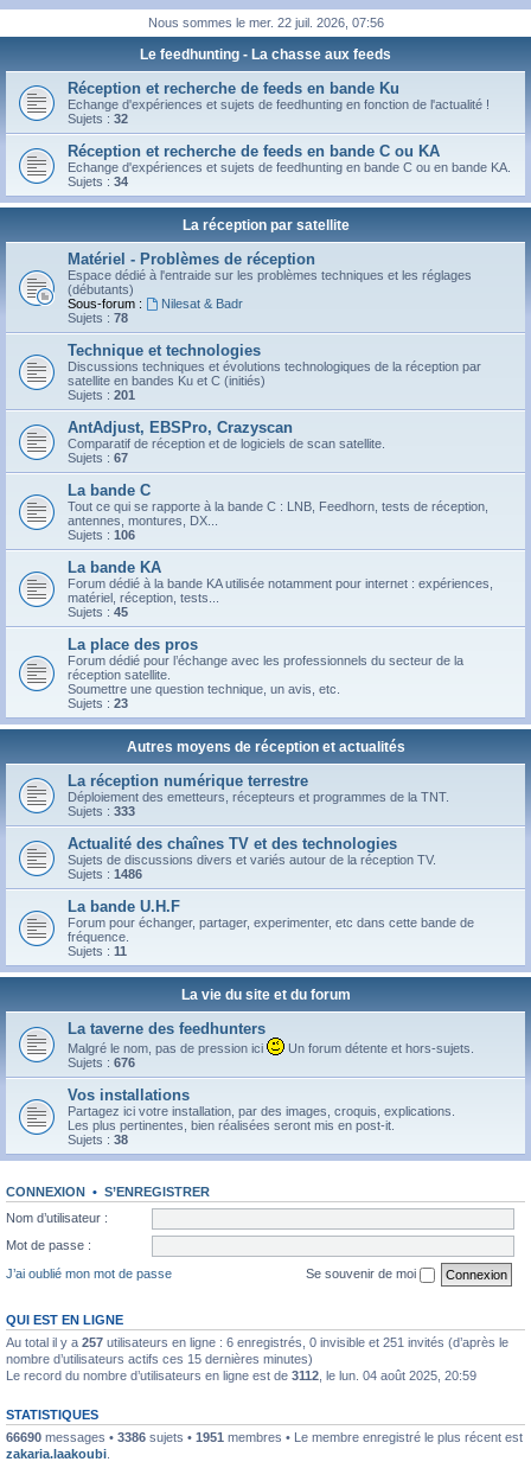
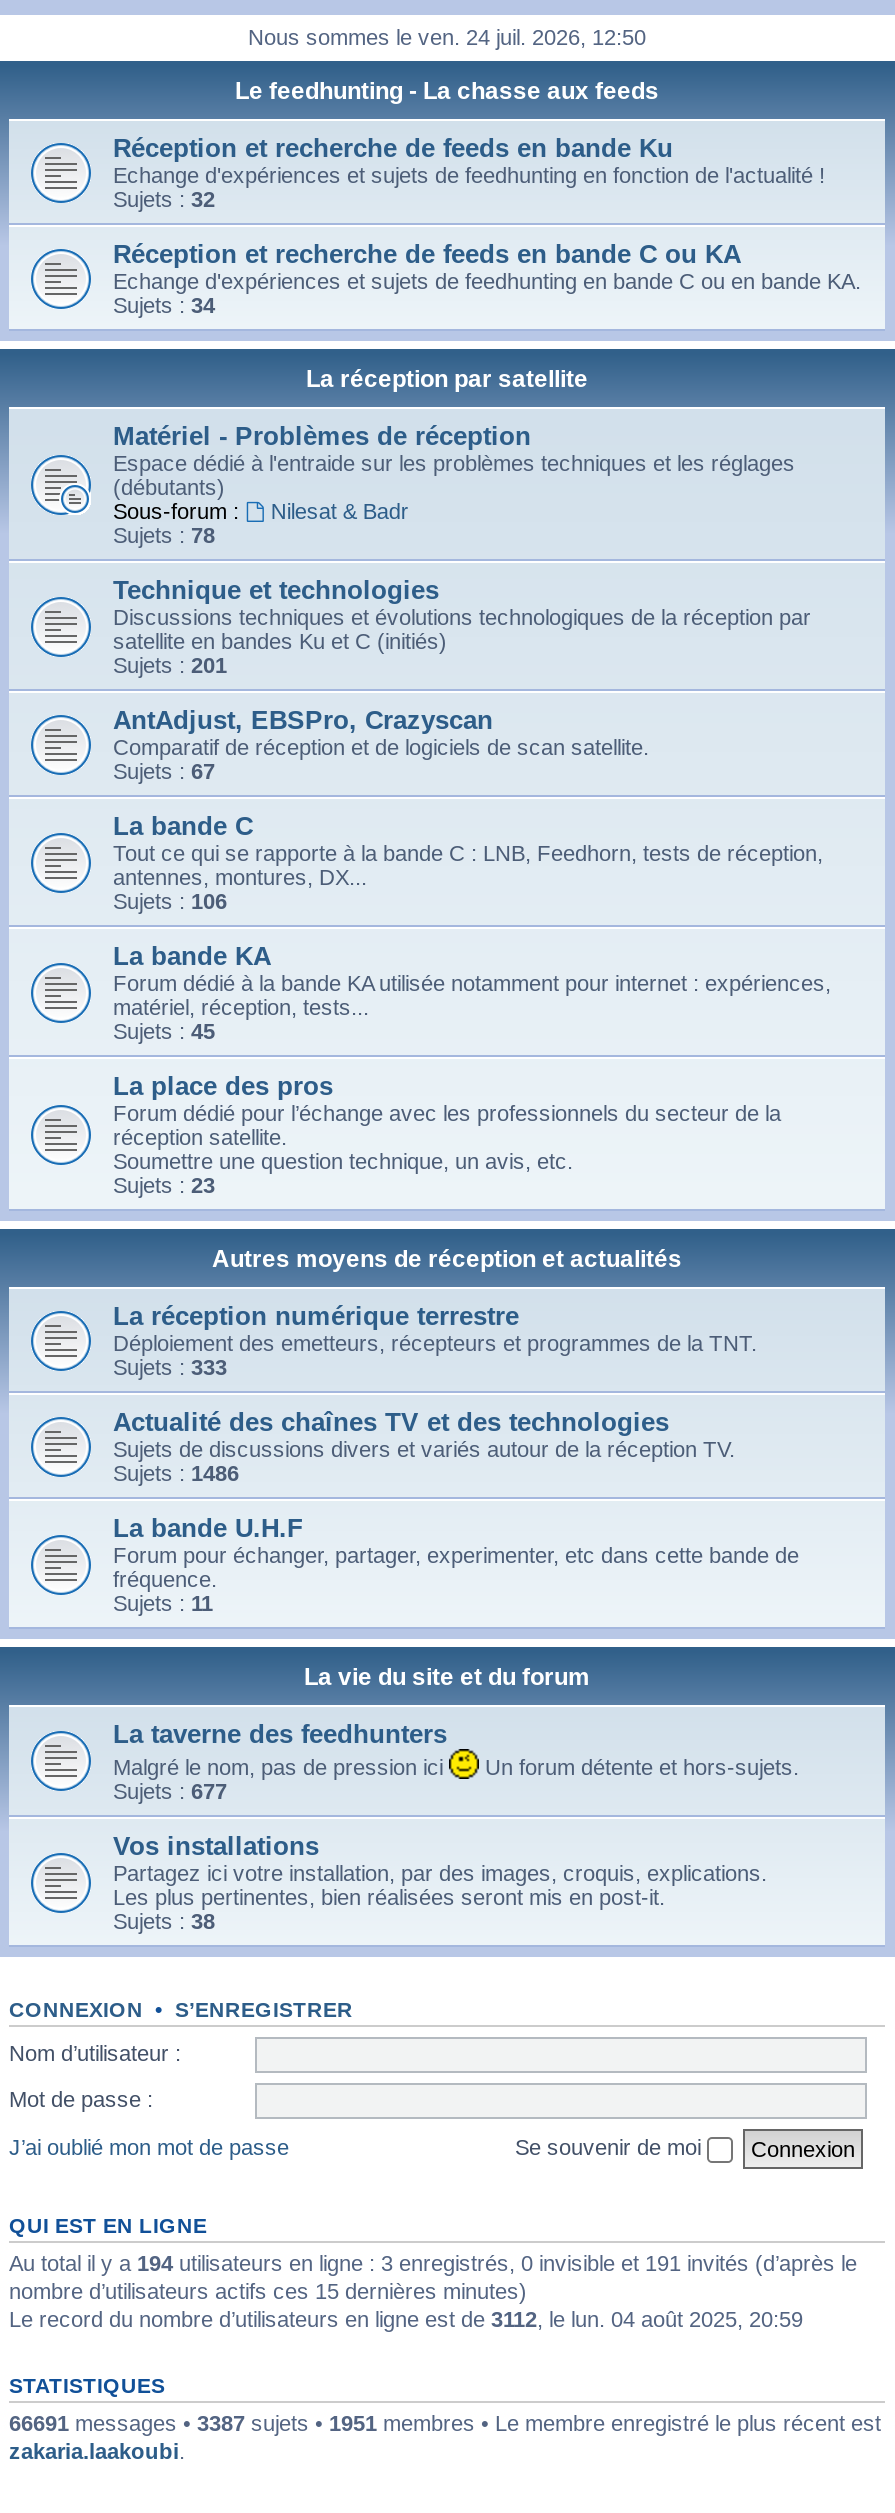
[148,15,383,30] Nous sommes le mer. 22 juil. 2026, 07:56 -> [248,25,646,49] Nous sommes le ven. 24 juil. 2026, 12:50
[68,1055,135,1070] Sujets : 676 -> [113,1779,227,1803] Sujets : 677
[6,1335,508,1349] Au total il y a 257 utilisateurs en ligne : 6 enregistrés, 0 invisible et 251 invités (d’après le -> [9,2250,857,2274] Au total il y a 194 utilisateurs en ligne : 3 enregistrés, 0 invisible et 191 invités (d’après le
[6,1429,523,1444] 66690 messages • 3386 sujets • 1951 membres • Le membre enregistré le plus récent est -> [9,2410,881,2434] 66691 messages • 3387 sujets • 1951 membres • Le membre enregistré le plus récent est

